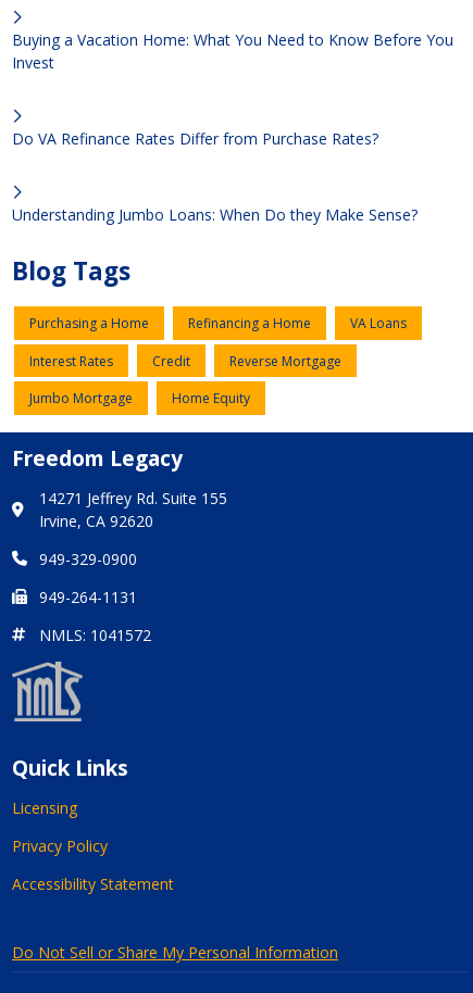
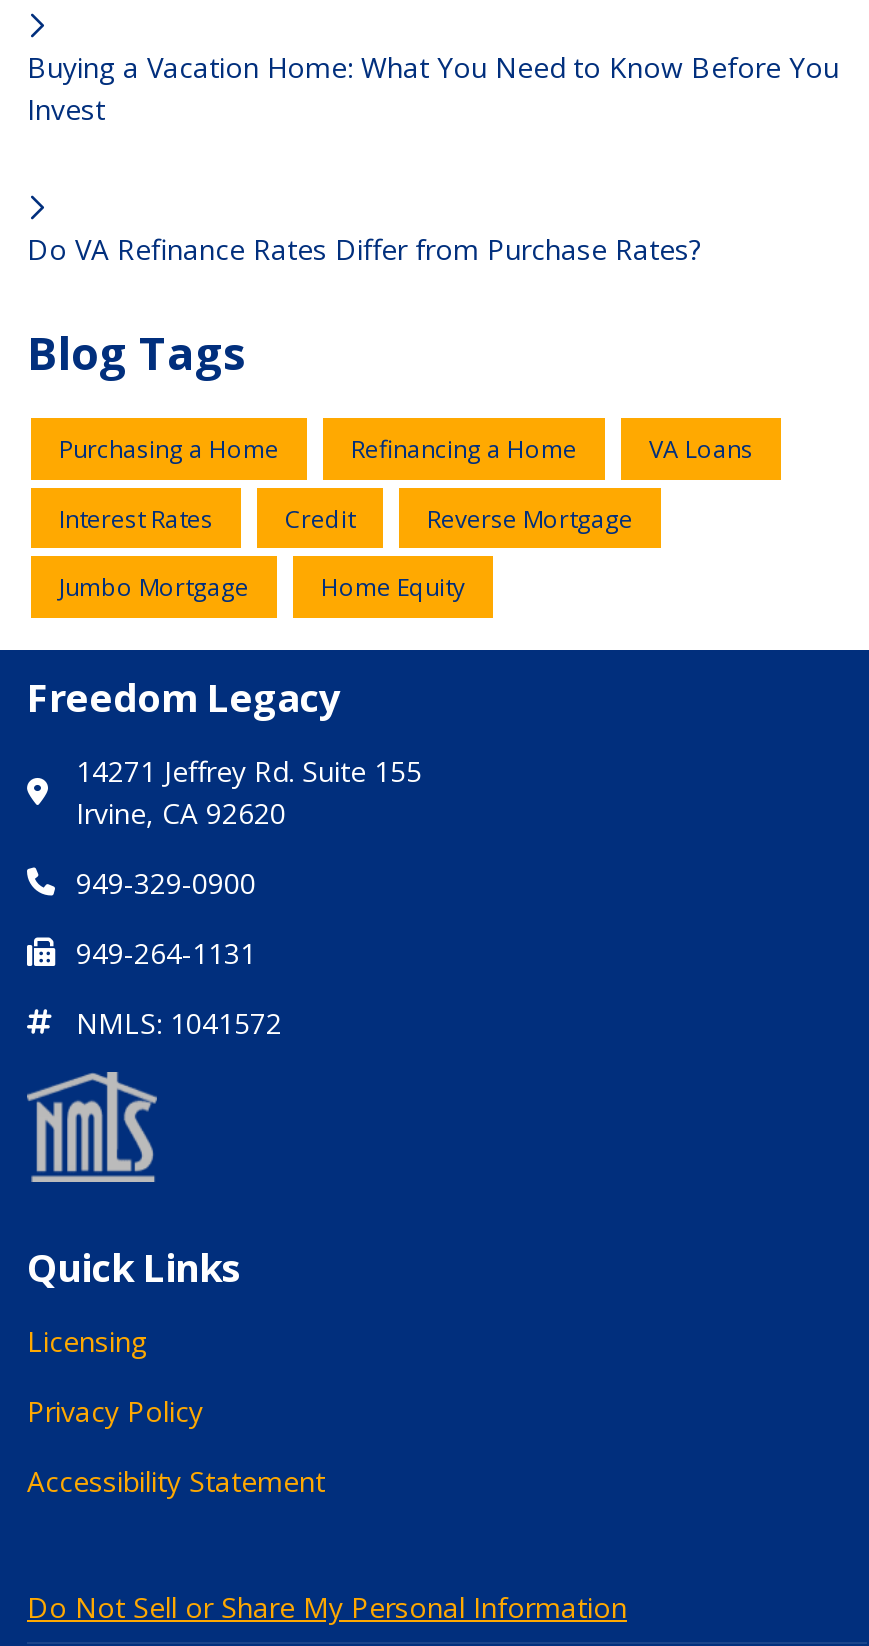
[12,205,418,225] Understanding Jumbo Loans: When Do they Make Sense? -> none

